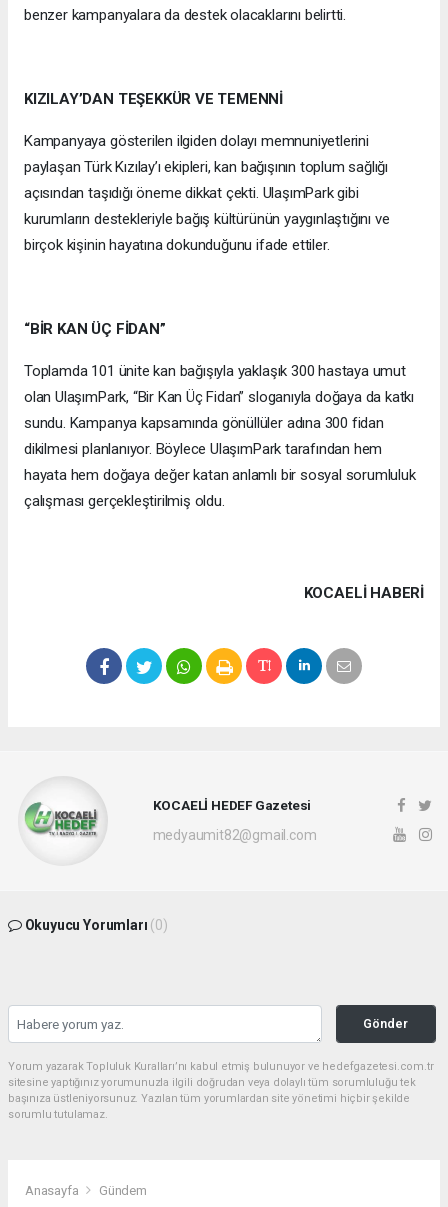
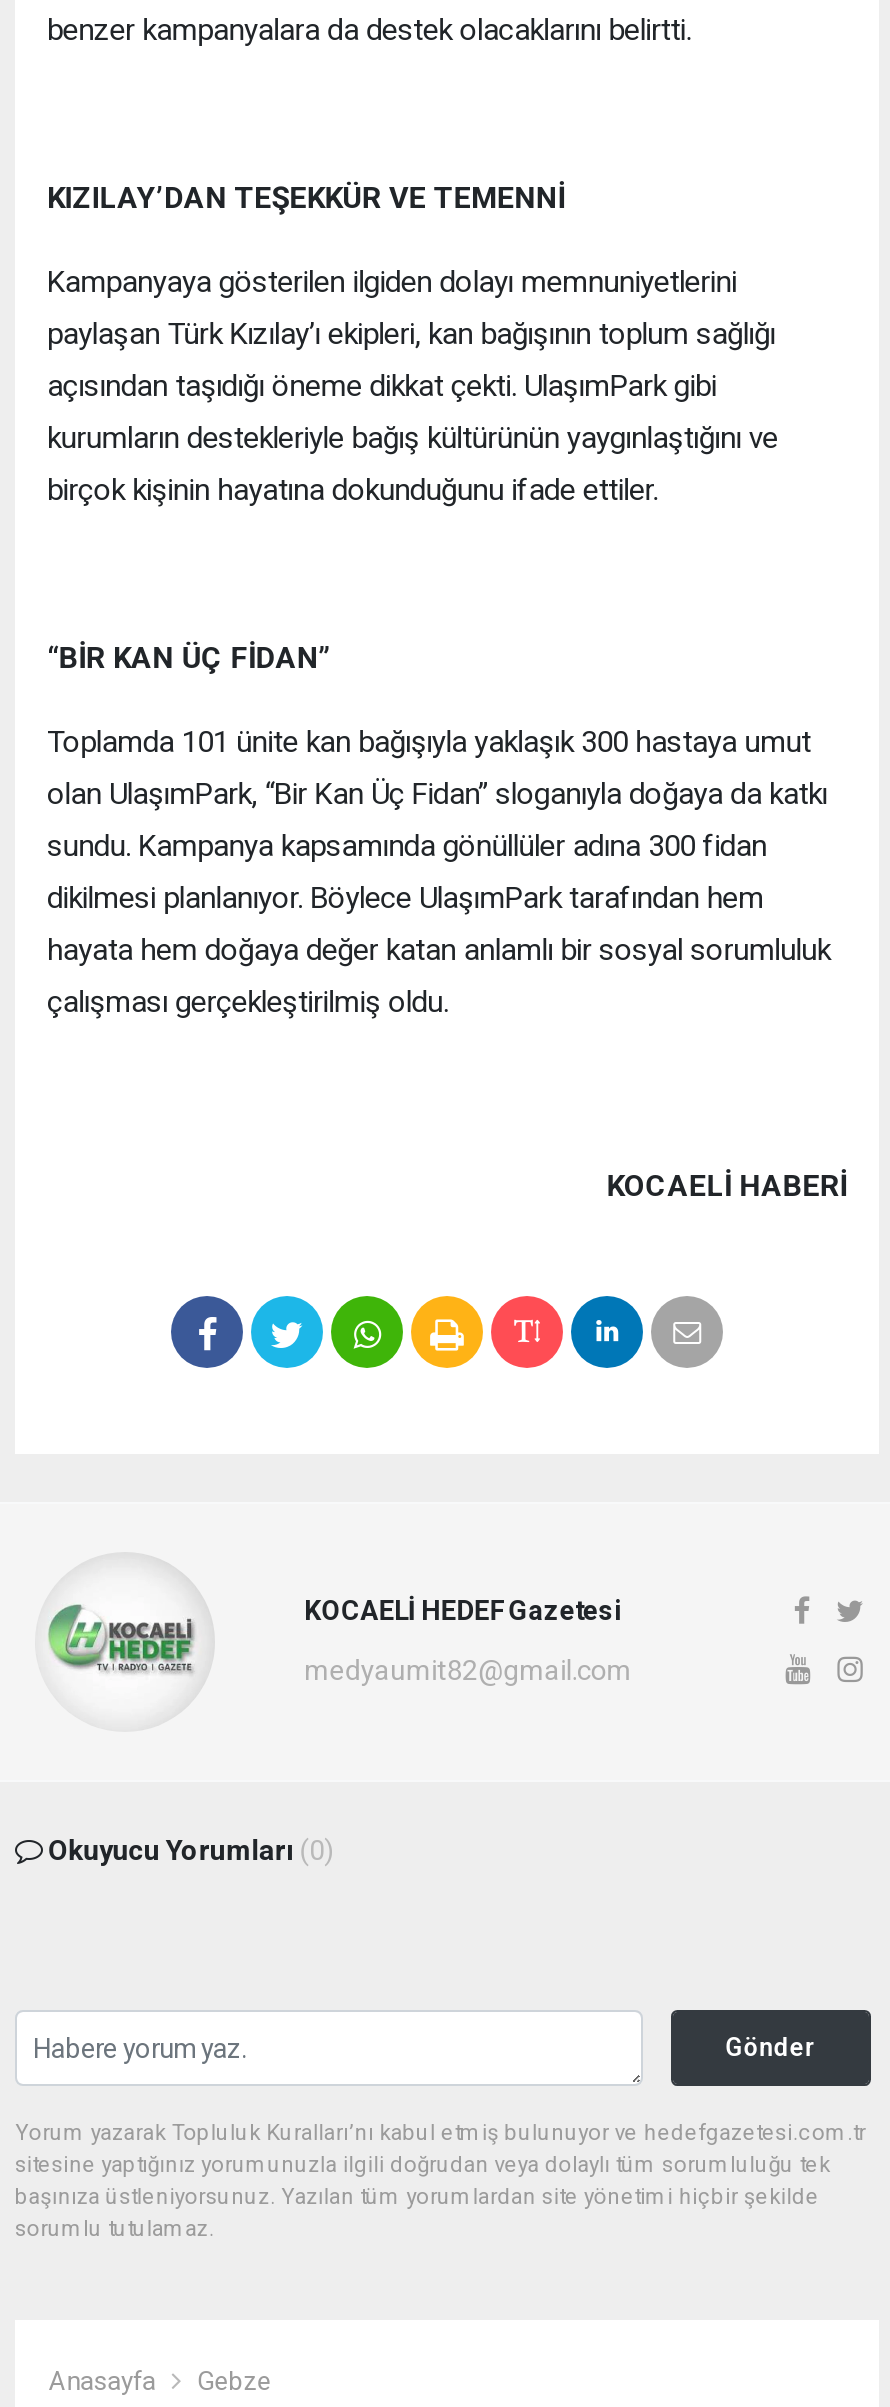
[99,1183,147,1198] Gündem -> [197,2367,271,2397] Gebze

